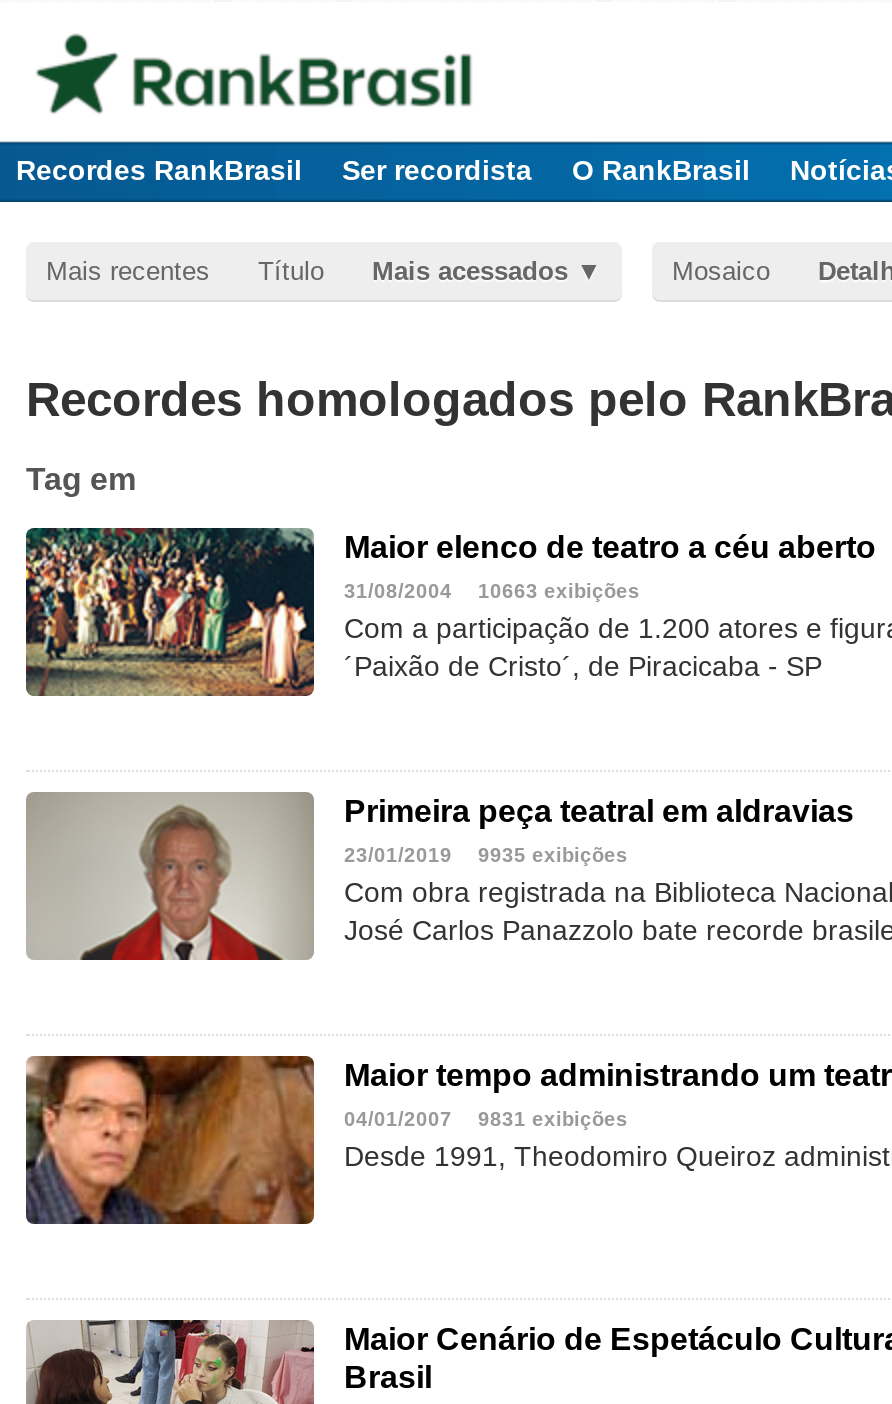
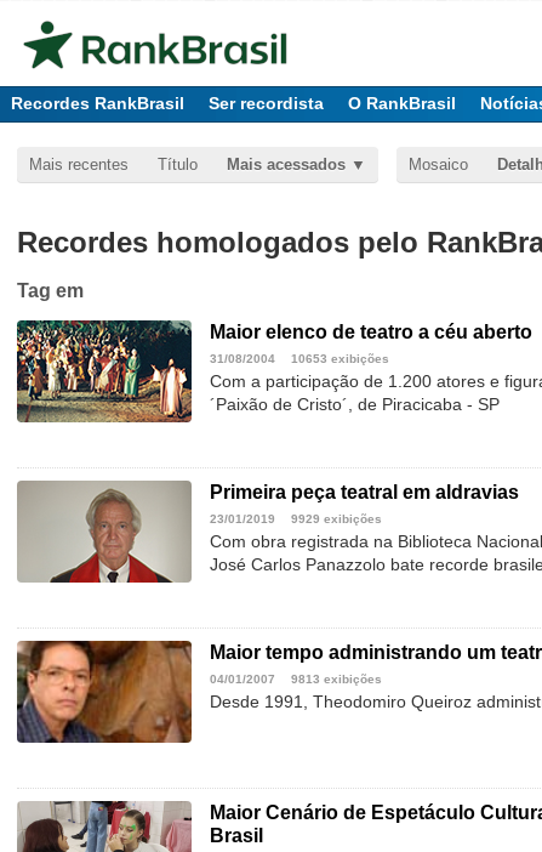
[344,581,640,603] 31/08/2004 10663 exibições -> [210,352,389,366] 31/08/2004 10653 exibições
[344,845,628,867] 23/01/2019 9935 exibições -> [210,513,382,526] 23/01/2019 9929 exibições
[344,1109,628,1131] 04/01/2007 9831 exibições -> [210,673,382,686] 04/01/2007 9813 exibições

